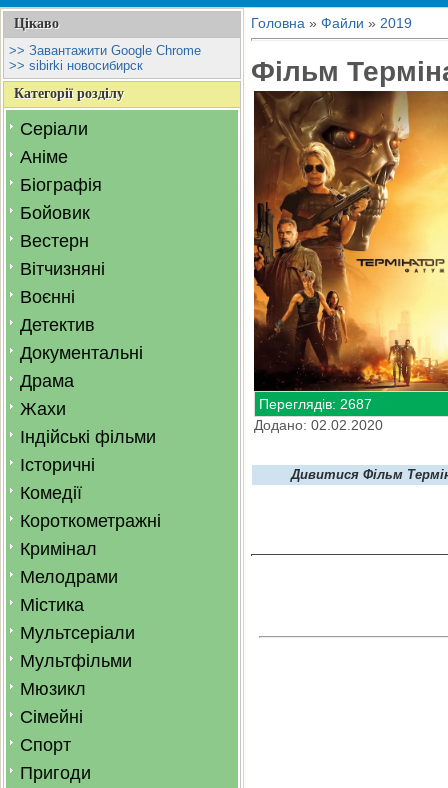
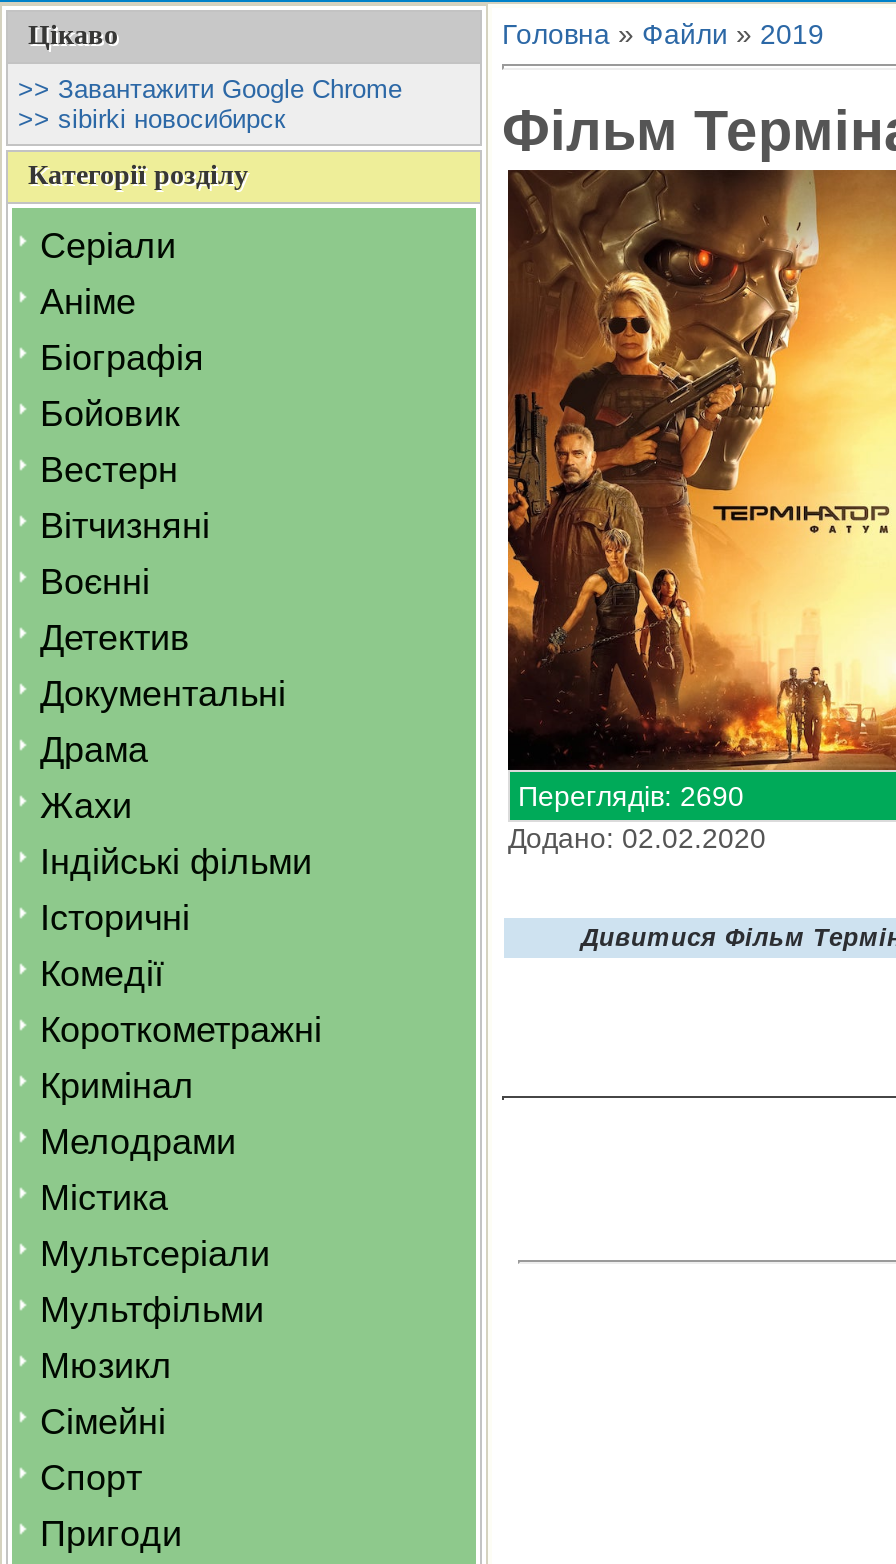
[259,396,372,412] Переглядів: 2687 -> [518,780,744,812] Переглядів: 2690

